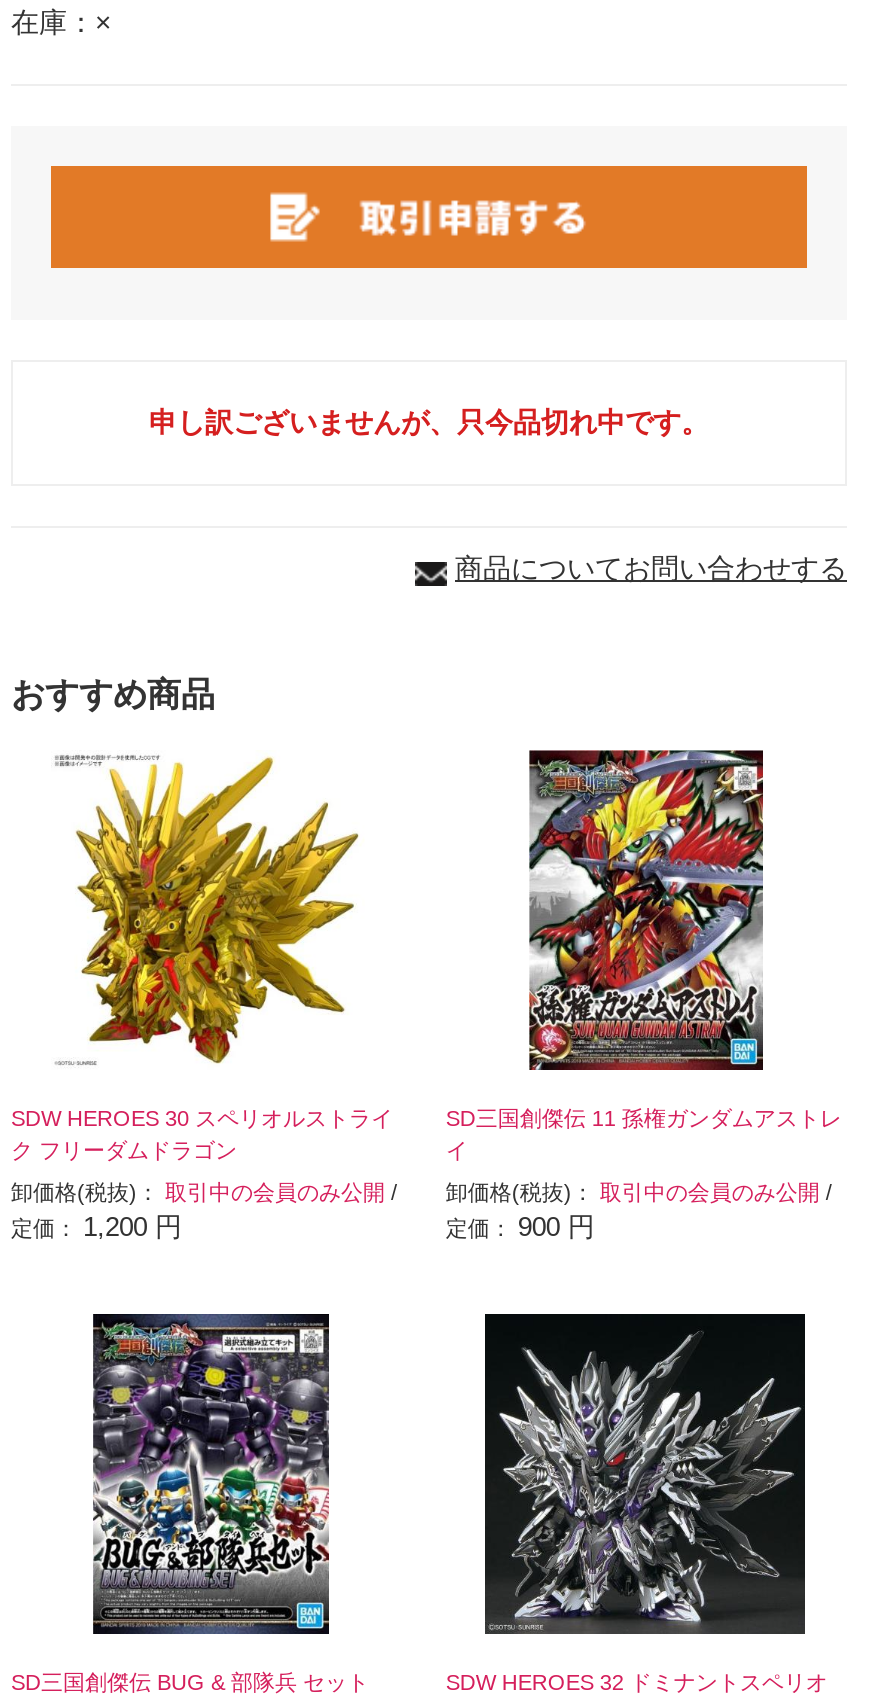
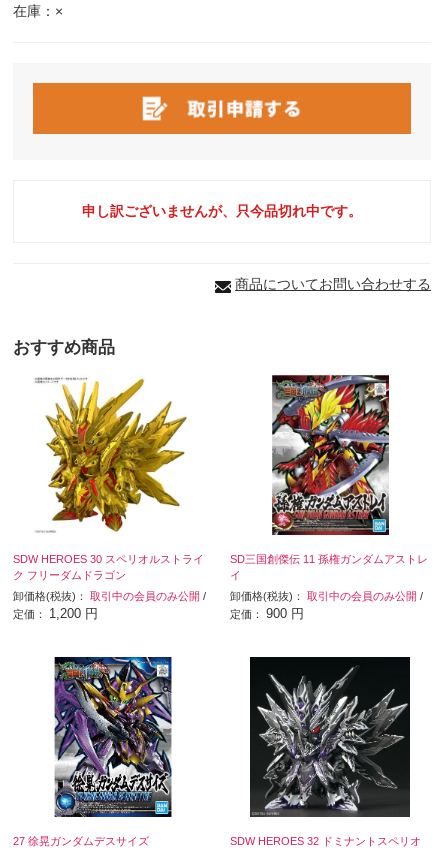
[11,1314,369,1695] [image] | SD三国創傑伝 BUG & 部隊兵 セット -> [13,656,173,847] [image] | 27 徐晃ガンダムデスサイズ

